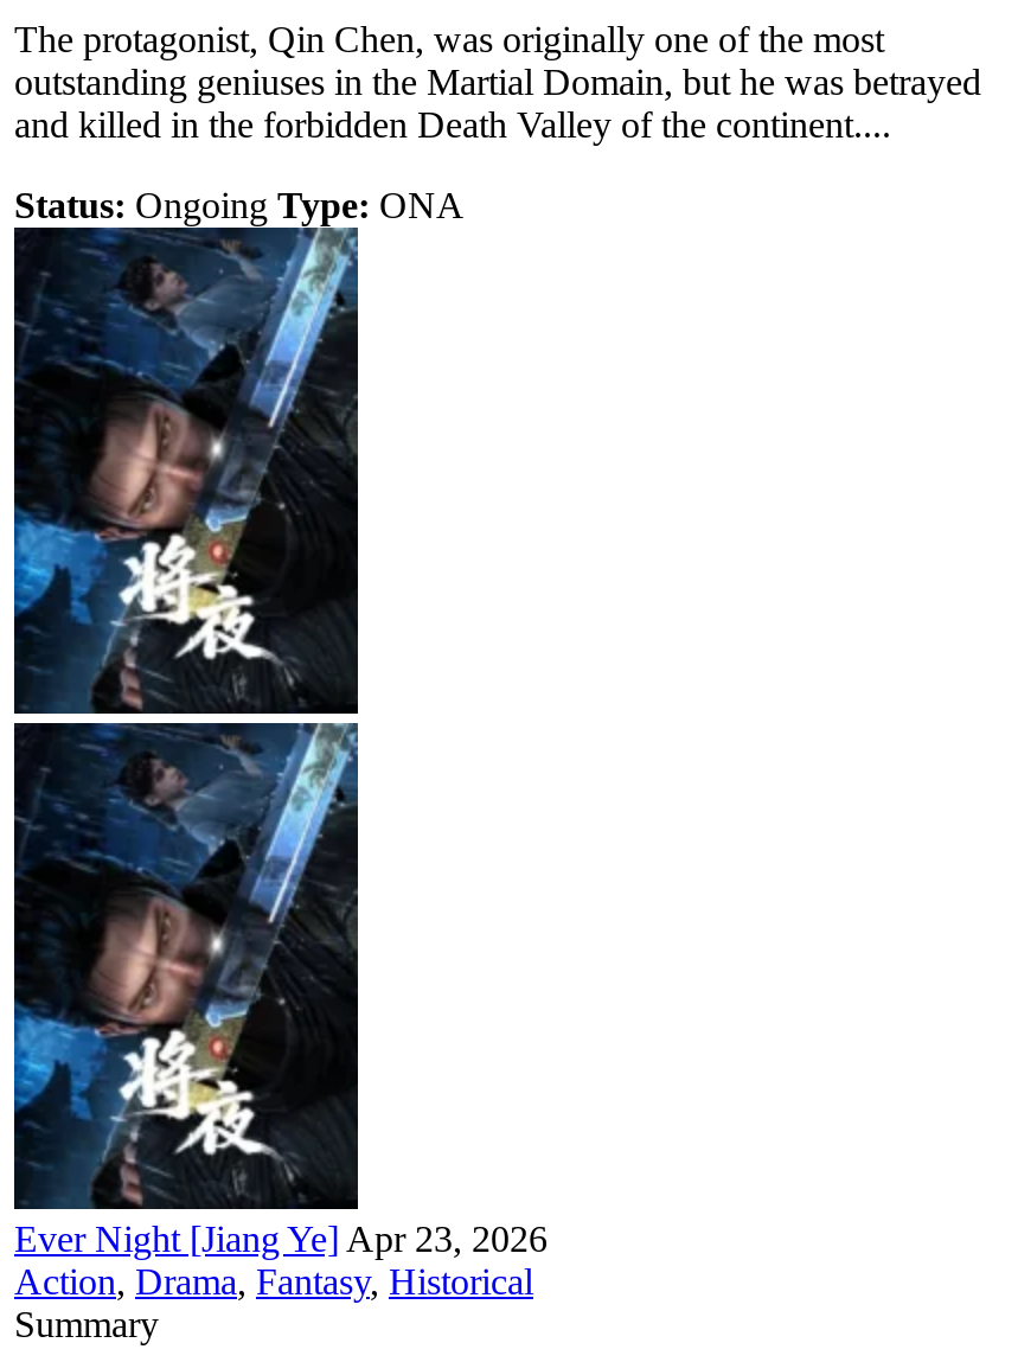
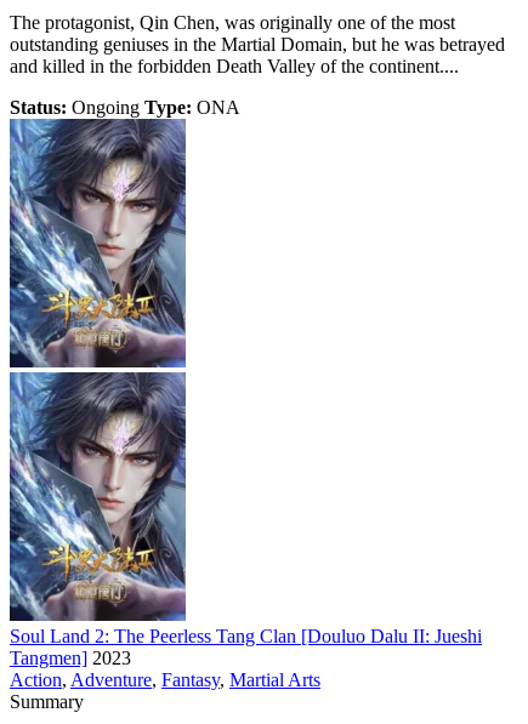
[12,230,548,1301] [image] | Ever Night [Jiang Ye] Apr 23, 2026 | Action, Drama, Fantasy,Historical -> [8,120,482,690] [image] | Soul Land 2: The Peerless Tang Clan [Douluo Dalu II: Jueshi | Tangmen] 2023 | Action, Adventure, Fantasy, Martial Arts

